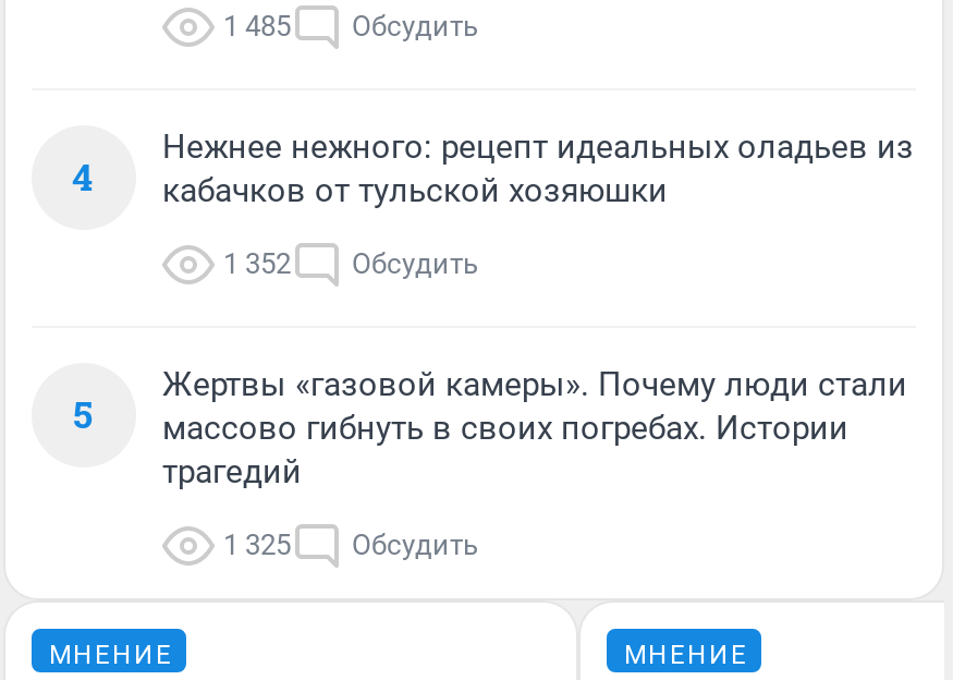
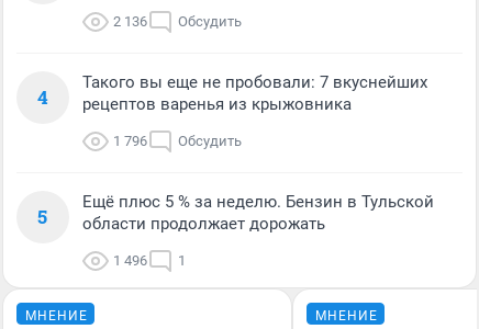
[223,10,478,42] 1 485 Обсудить -> [113,13,242,30] 2 136 Обсудить
[162,127,914,210] Нежнее нежного: рецепт идеальных оладьев из | кабачков от тульской хозяюшки -> [82,72,427,114] Такого вы еще не пробовали: 7 вкуснейших | рецептов варенья из крыжовника
[223,247,478,280] 1 352 Обсудить -> [113,133,242,149] 1 796 Обсудить
[162,365,907,491] Жертвы «газовой камеры». Почему люди стали | массово гибнуть в своих погребах. Истории | трагедий -> [82,192,434,234] Ещё плюс 5 % за неделю. Бензин в Тульской | области продолжает дорожать
[223,529,478,561] 1 325 | Обсудить -> [113,252,186,269] 1 496 | 1

